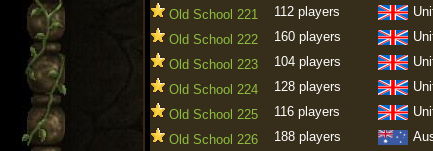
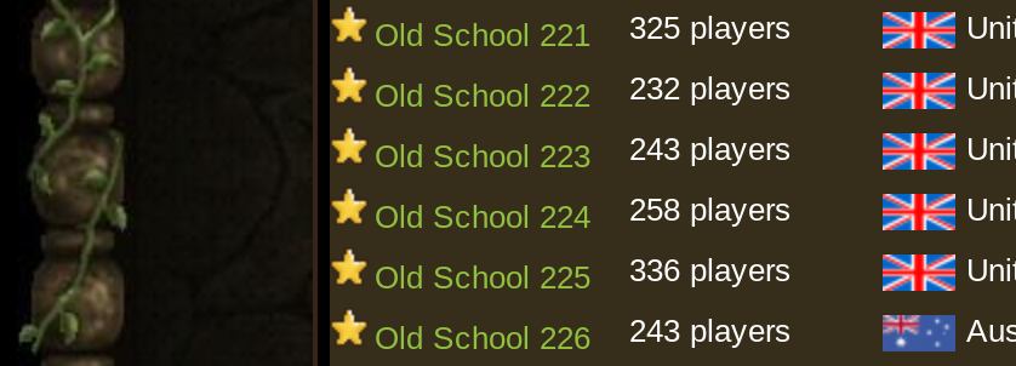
[168,4,339,22] Old School 221 112 players -> [375,10,792,53] Old School 221 325 players
[168,29,340,47] Old School 222 160 players -> [375,70,792,114] Old School 222 232 players
[168,54,340,72] Old School 223 104 players -> [375,131,792,175] Old School 223 243 players
[168,79,340,97] Old School 224 128 players -> [375,191,792,235] Old School 224 258 players
[168,104,339,122] Old School 225 116 players -> [375,252,792,296] Old School 225 336 players
[168,129,340,147] Old School 226 188 players -> [375,313,792,356] Old School 226 243 players

